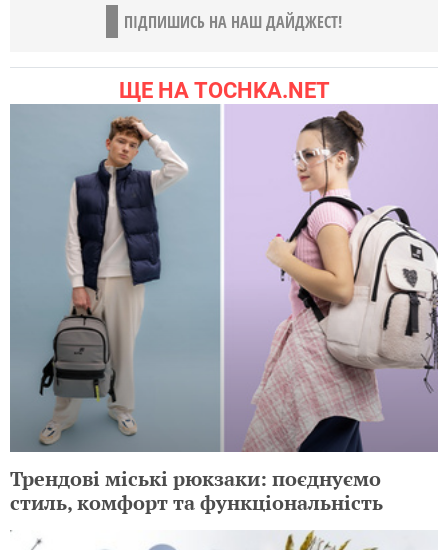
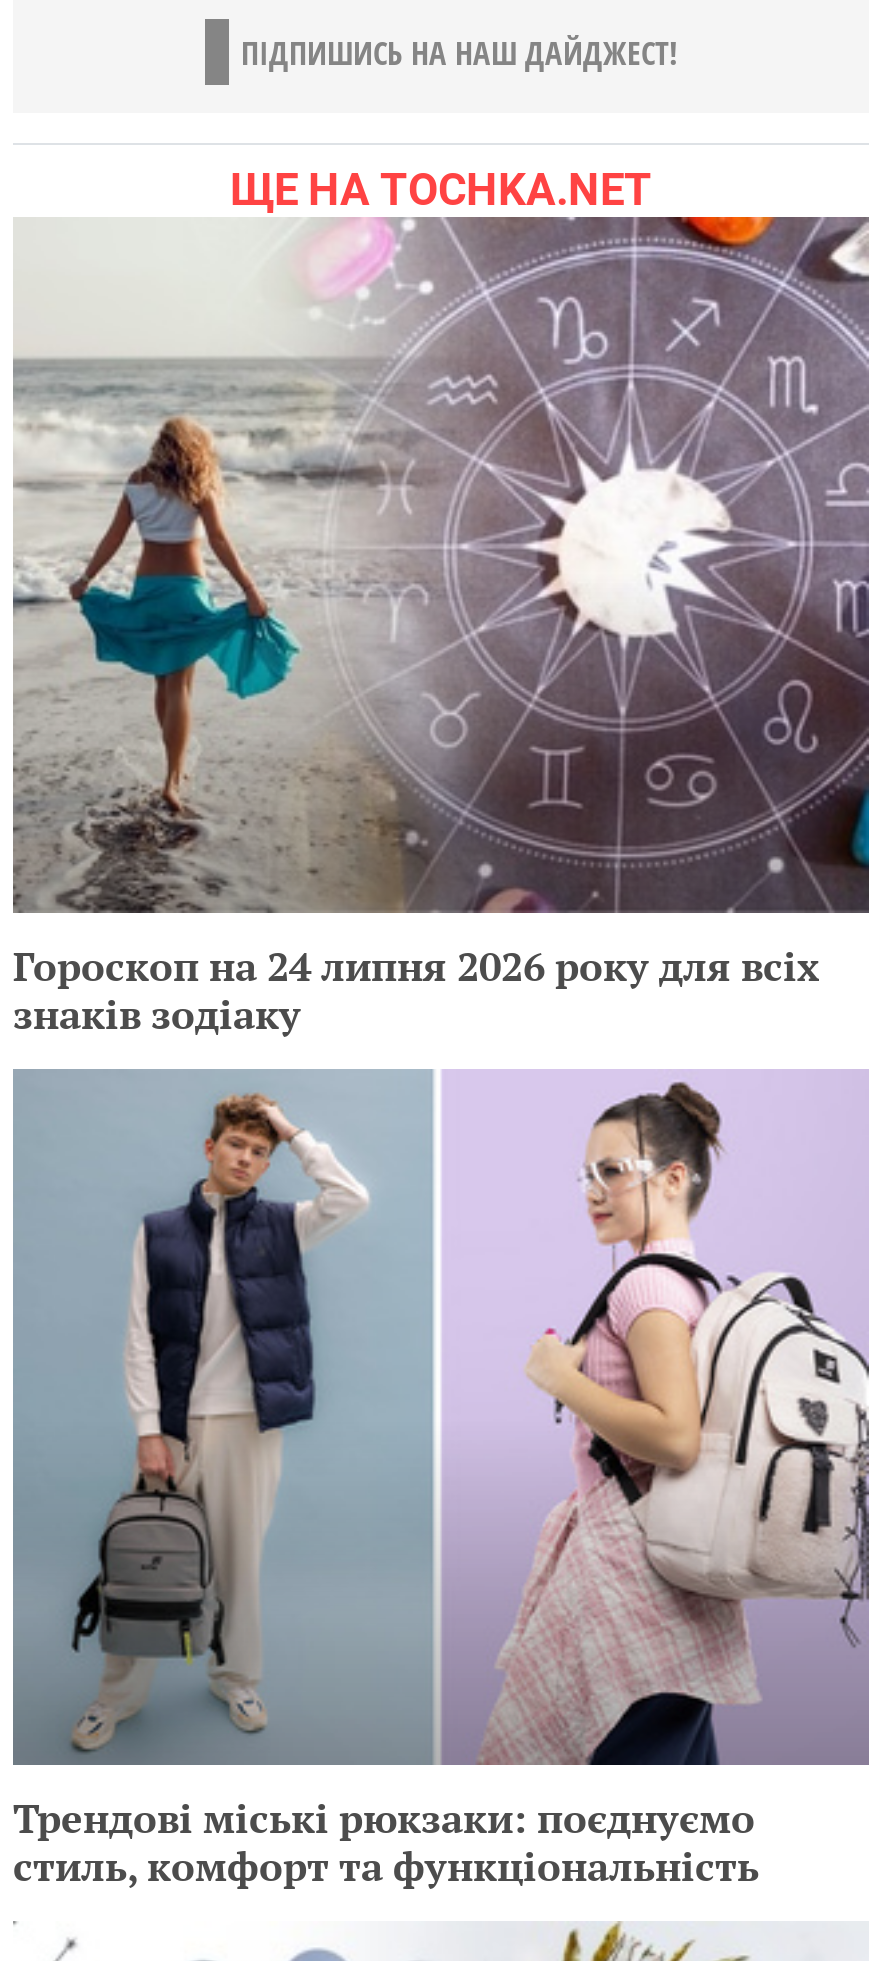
none -> [13,215,871,1041] [image] | Гороскоп на 24 липня 2026 року для всіх | знаків зодіаку

